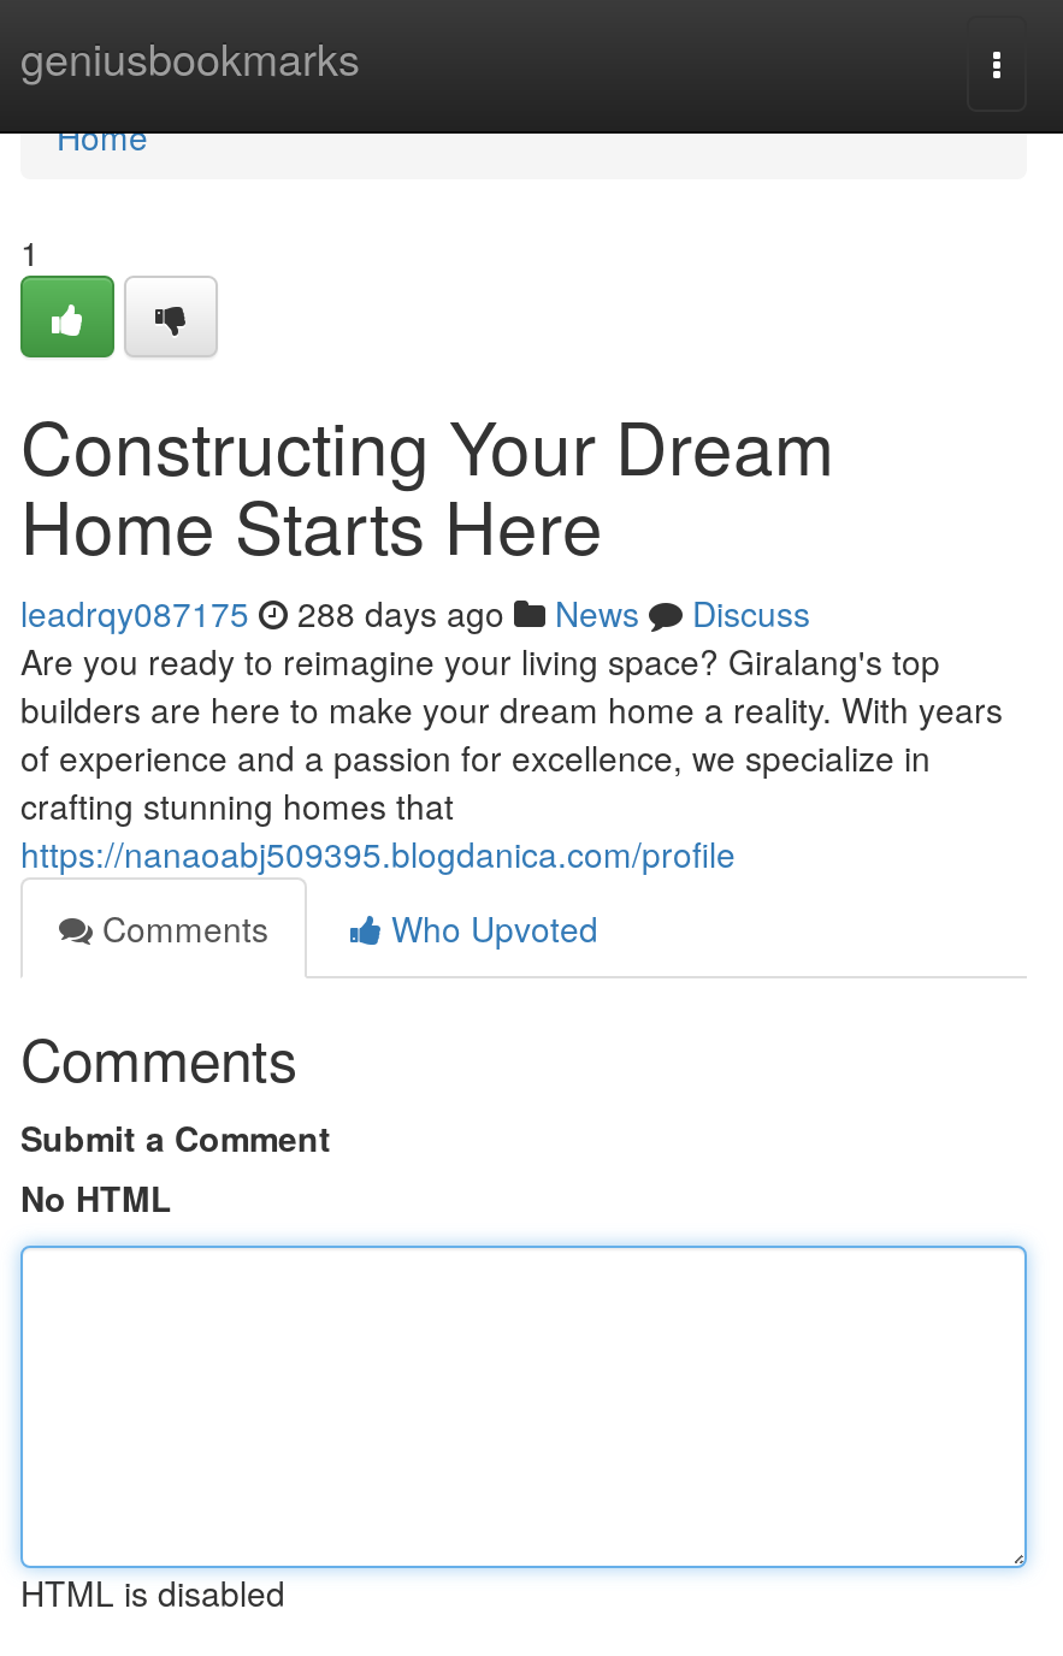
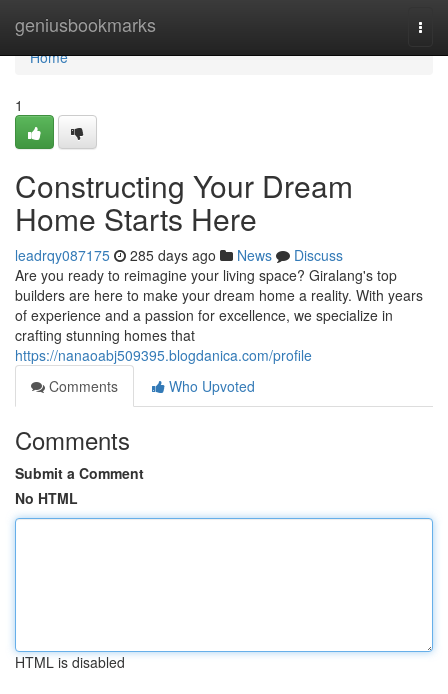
[20,589,810,637] leadrqy087175 288 days ago News Discuss -> [15,245,343,265] leadrqy087175 285 days ago News Discuss

